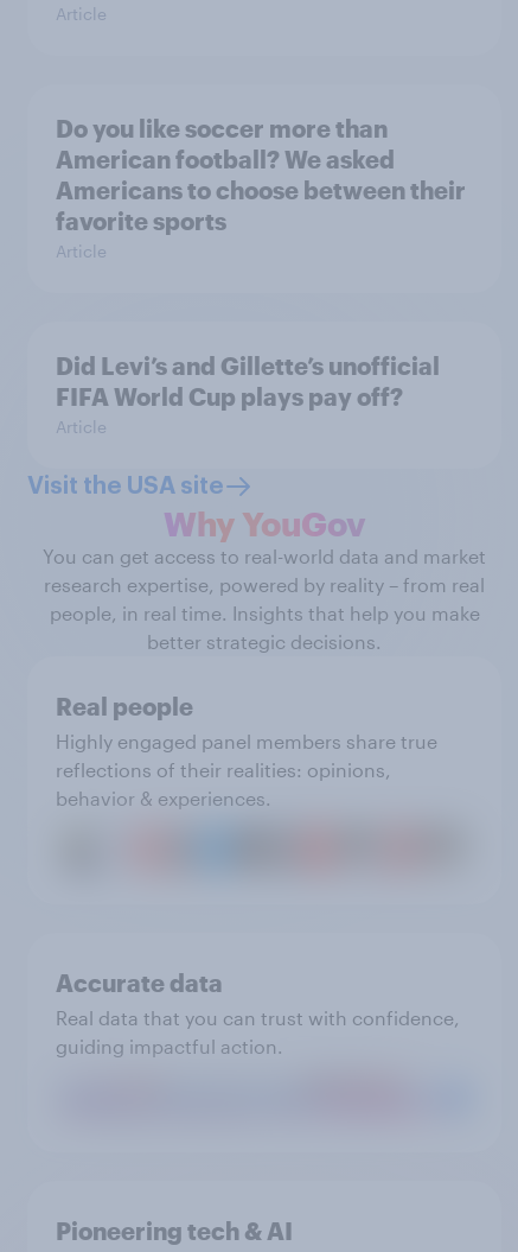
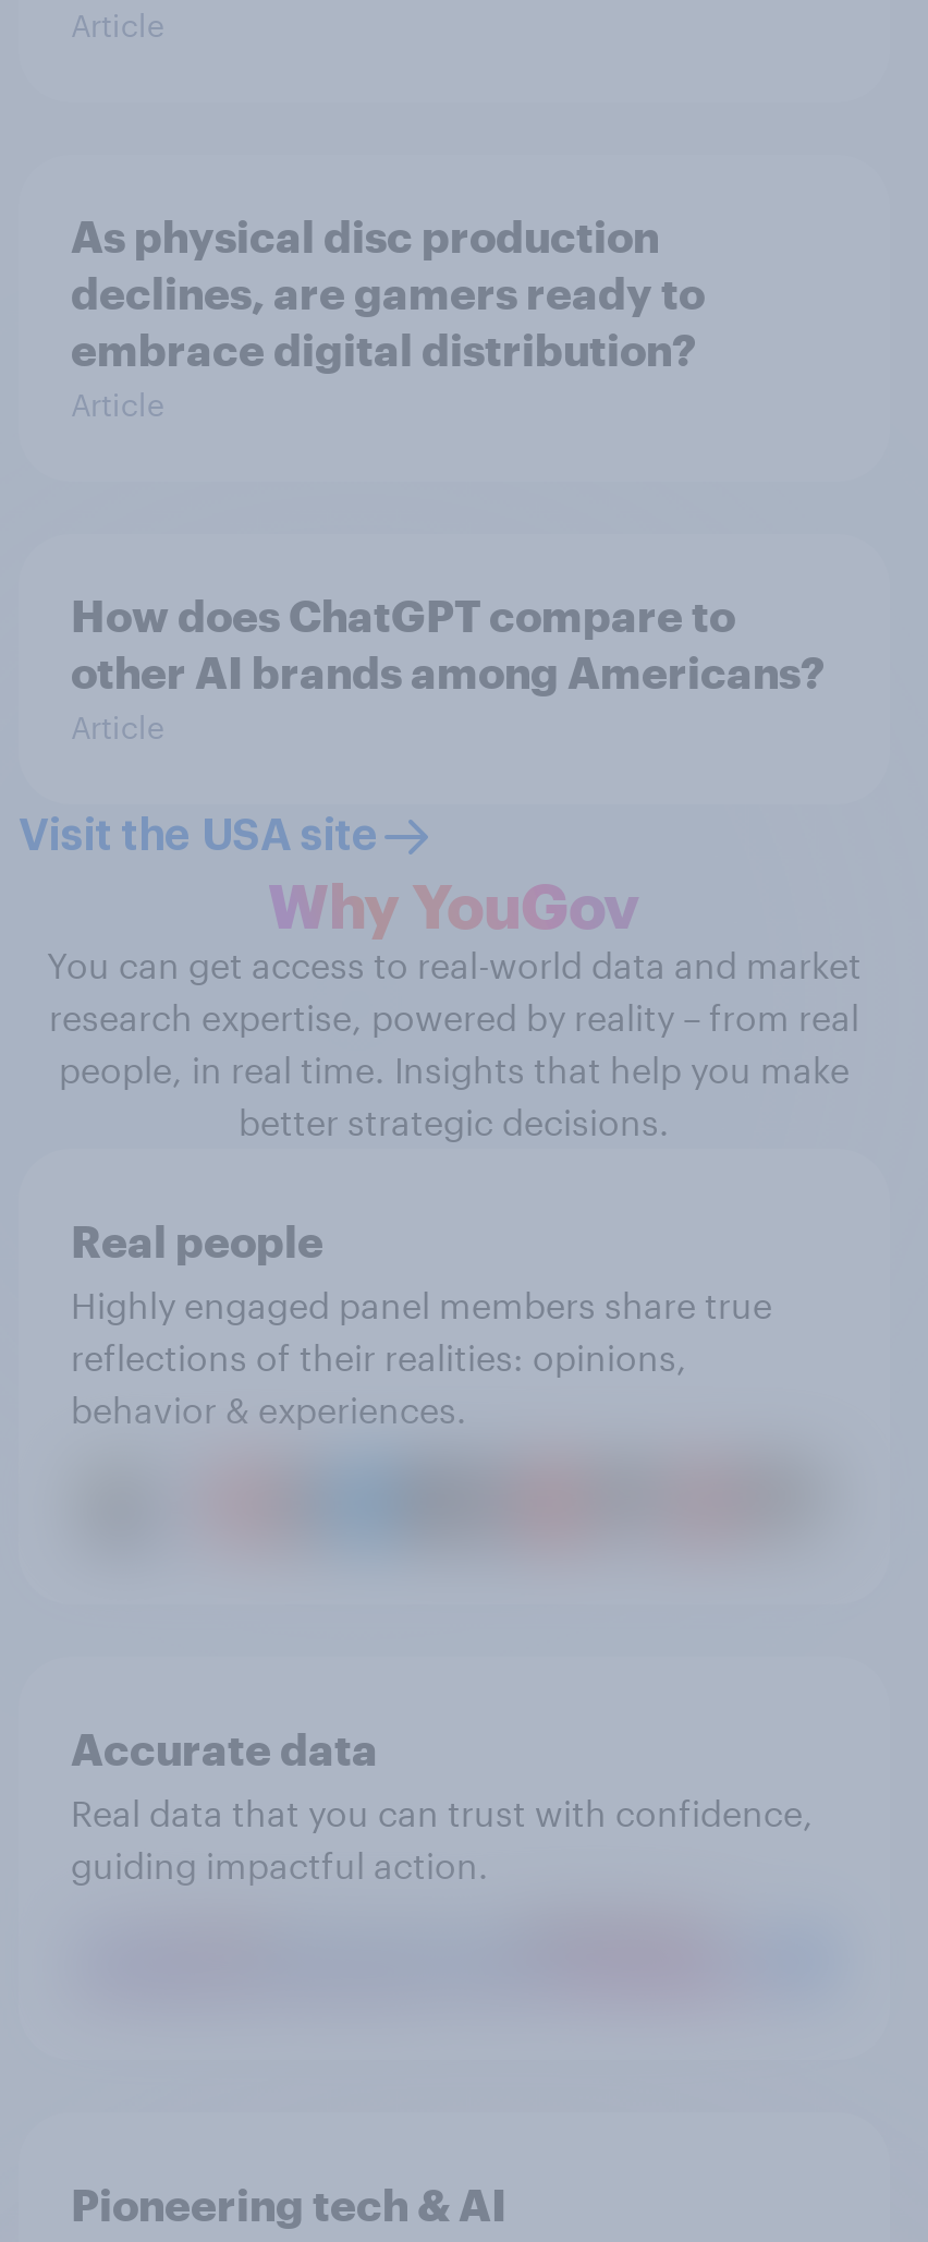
[56,114,466,235] Do you like soccer more than | American football? We asked | Americans to choose between their | favorite sports -> [71,209,705,375] As physical disc production | declines, are gamers ready to | embrace digital distribution?
[56,351,440,411] Did Levi’s and Gillette’s unofficial | FIFA World Cup plays pay off? -> [71,589,825,698] How does ChatGPT compare to | other AI brands among Americans?

